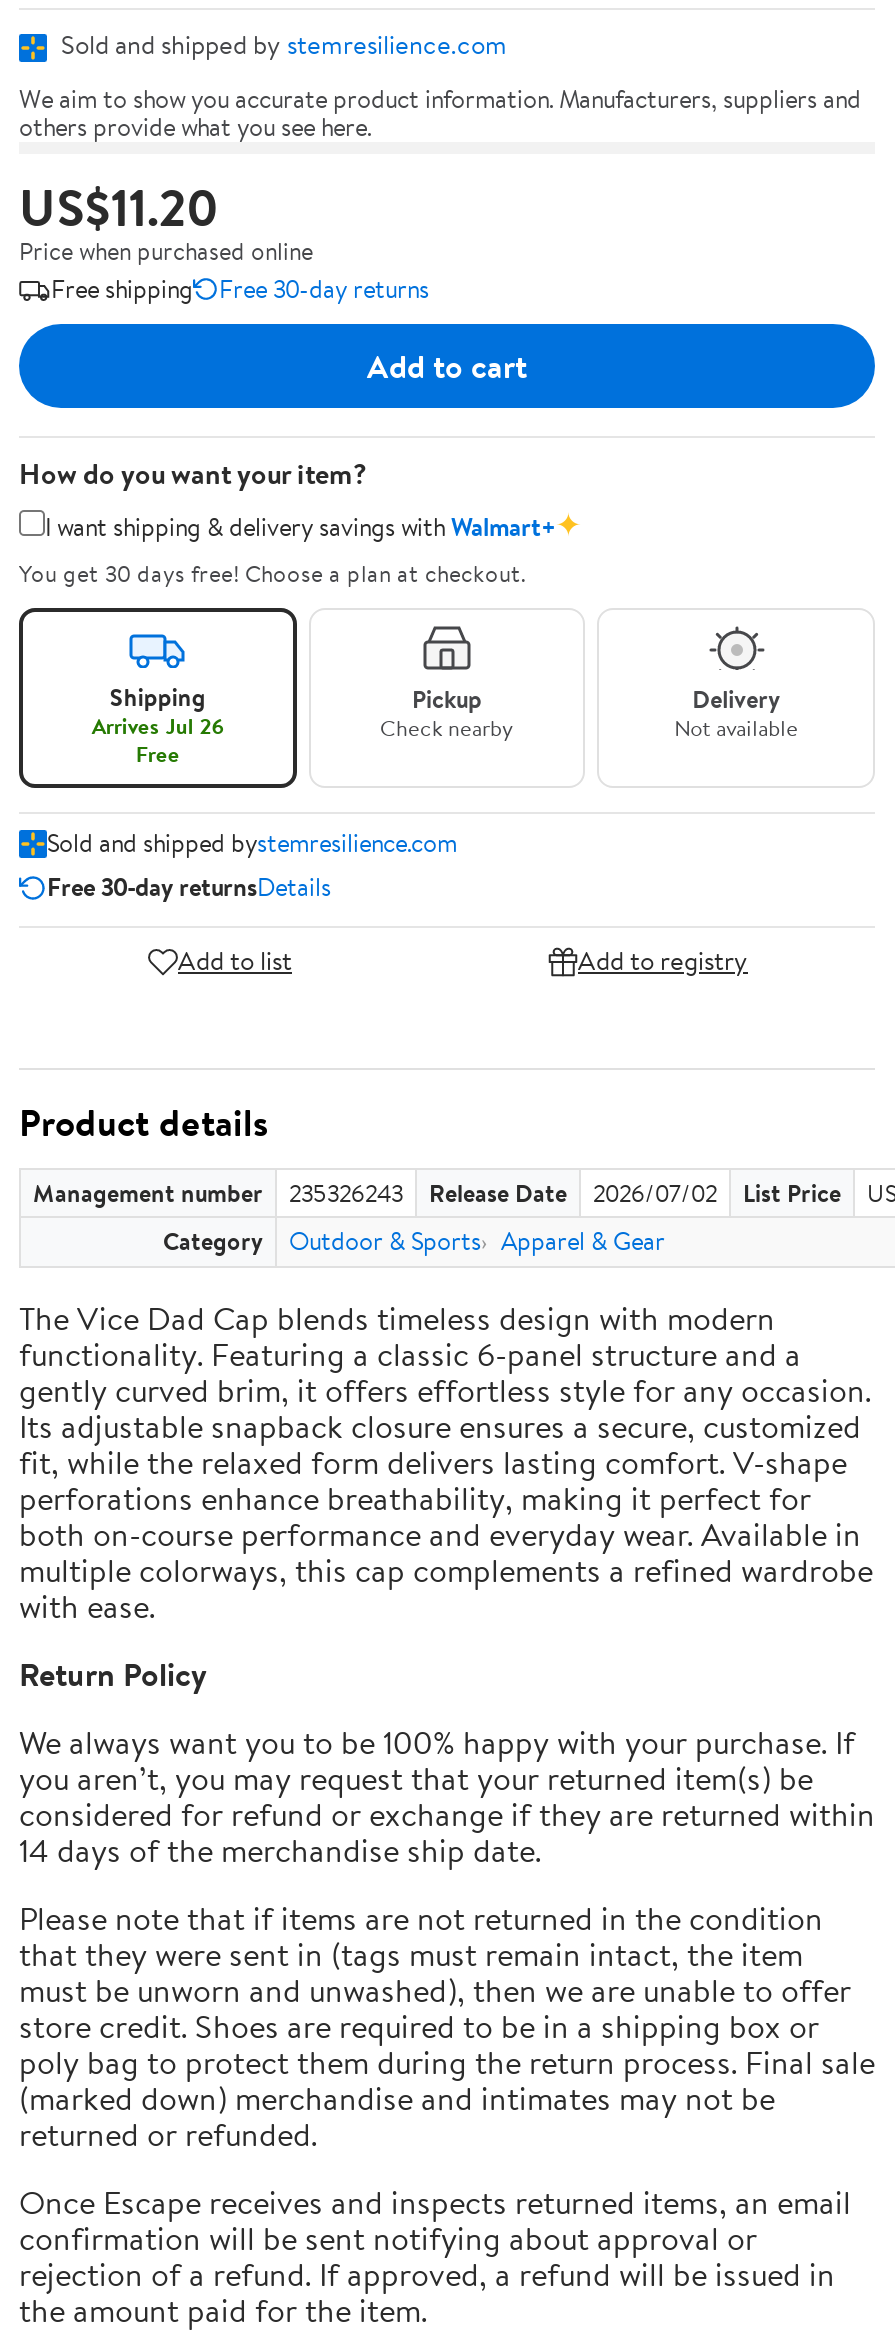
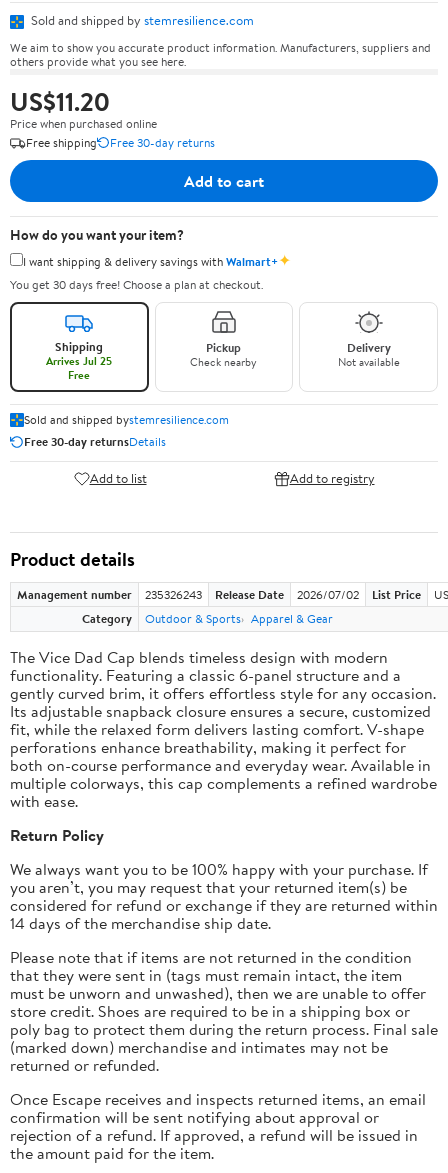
[92,710,224,742] Arrives Jul 26 -> [46,353,112,369] Arrives Jul 25

